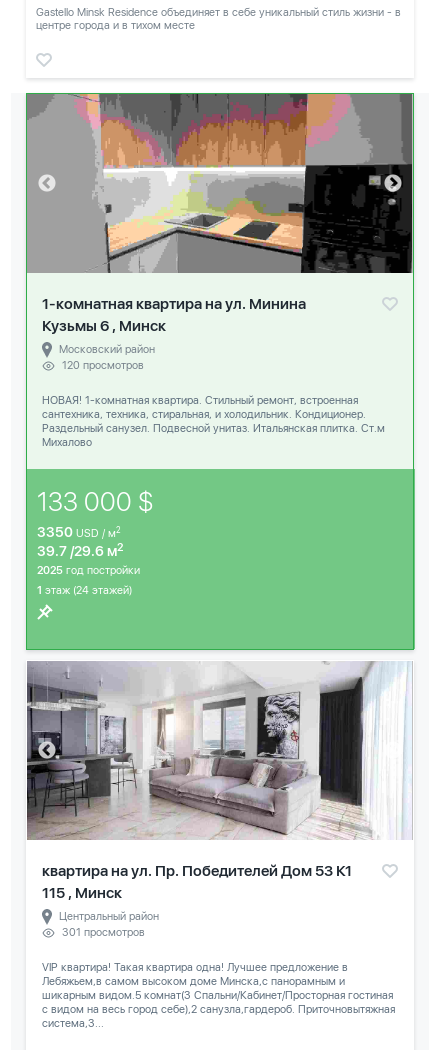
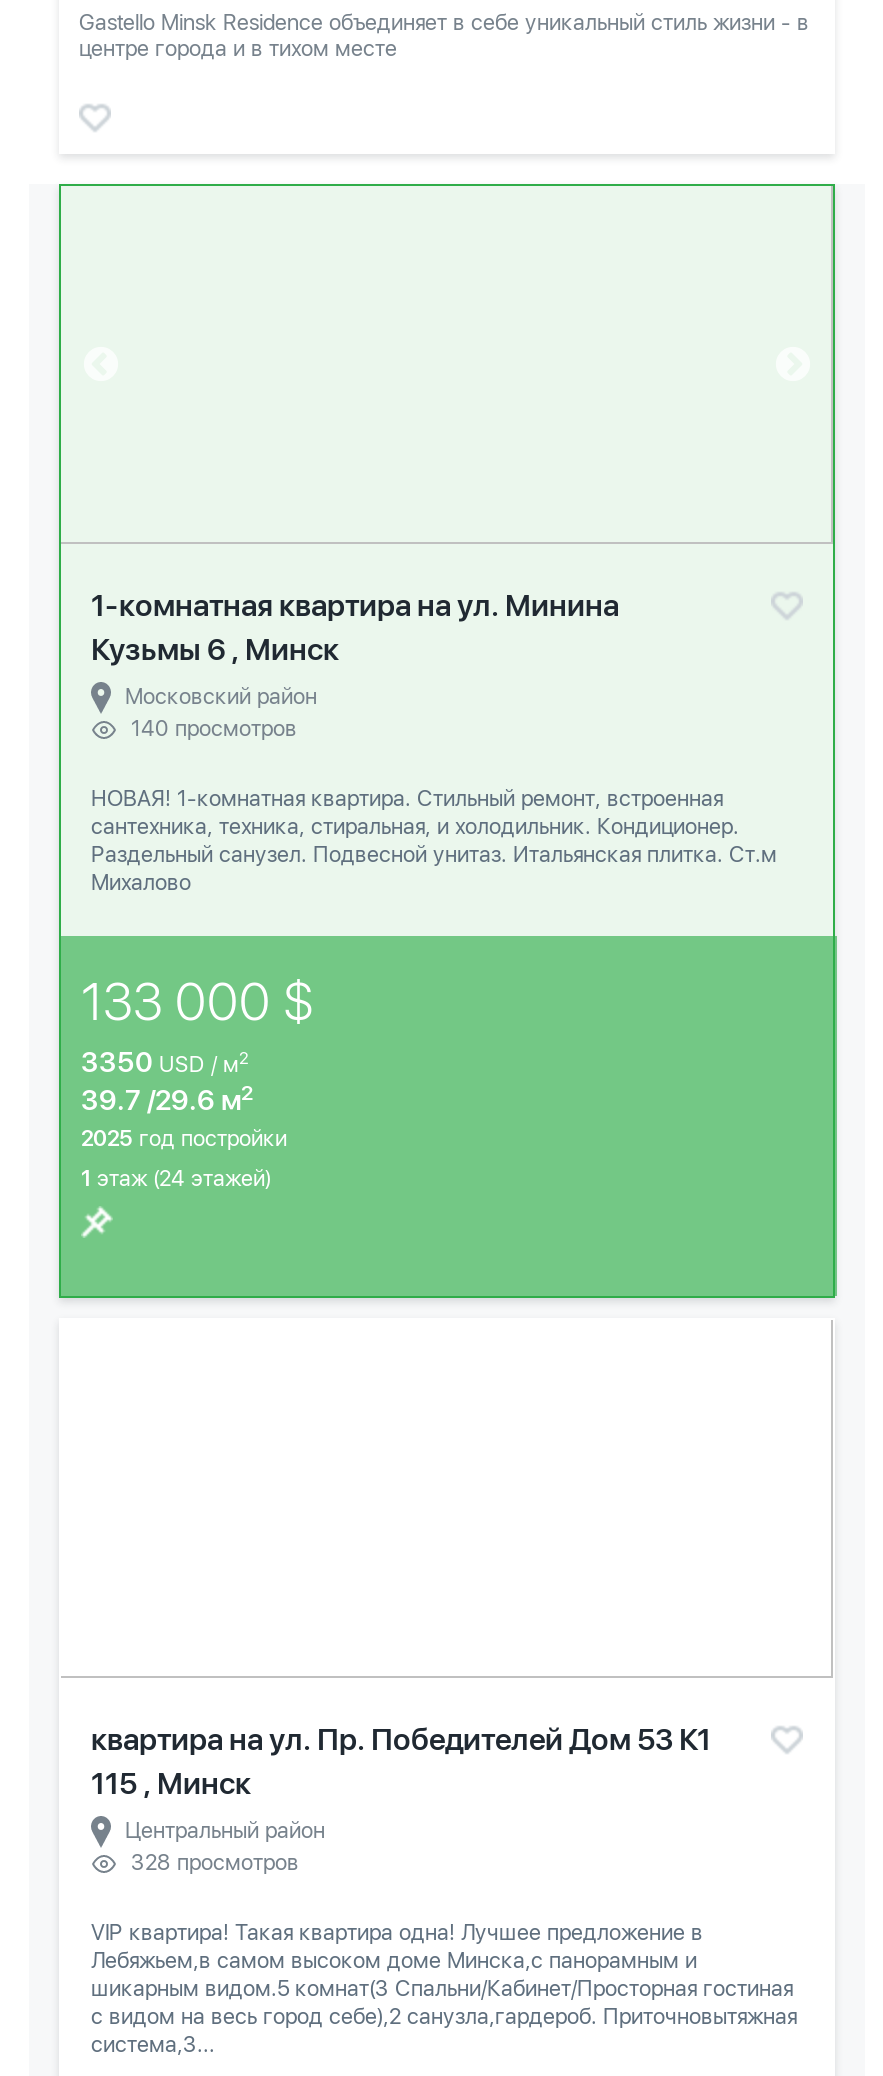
[26,93,413,274] [image] -> none
[62,359,144,372] 120 просмотров -> [131,716,297,742] 140 просмотров
[26,661,410,840] [image] -> none
[62,926,145,939] 301 просмотров -> [131,1850,299,1876] 328 просмотров

